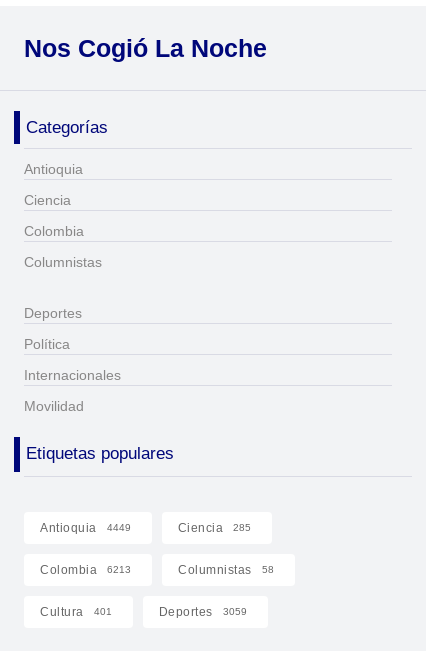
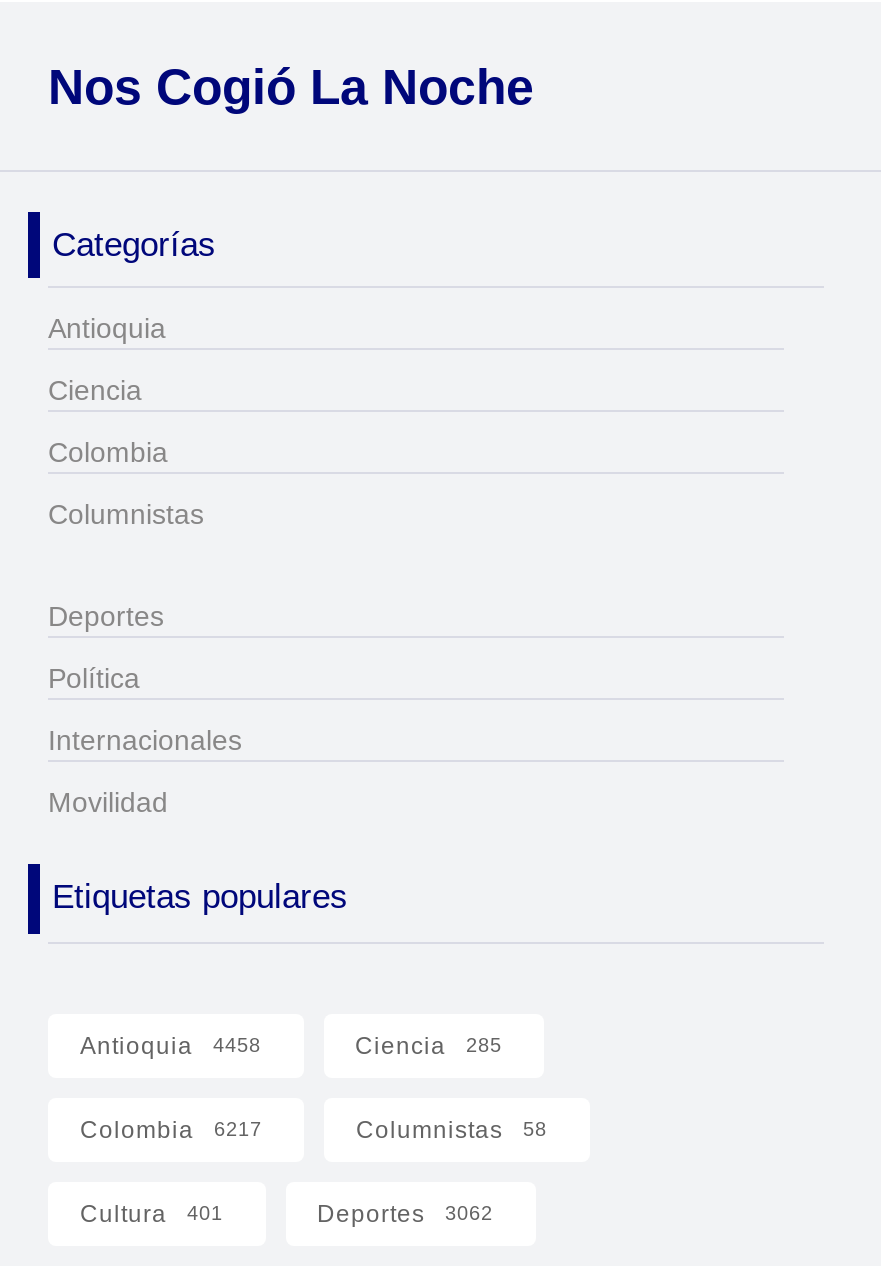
[40,521,130,535] Antioquia 4449 -> [80,1031,261,1059] Antioquia 4458
[40,563,131,577] Colombia 6213 -> [80,1115,262,1143] Colombia 6217
[158,605,246,619] Deportes 3059 -> [317,1199,493,1227] Deportes 3062

